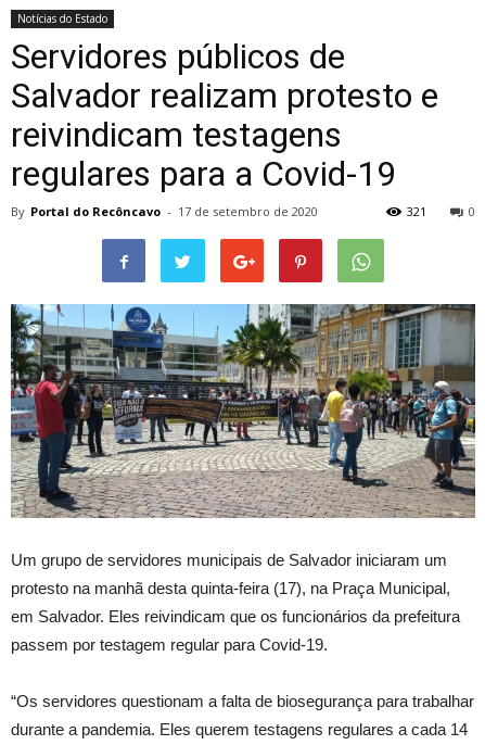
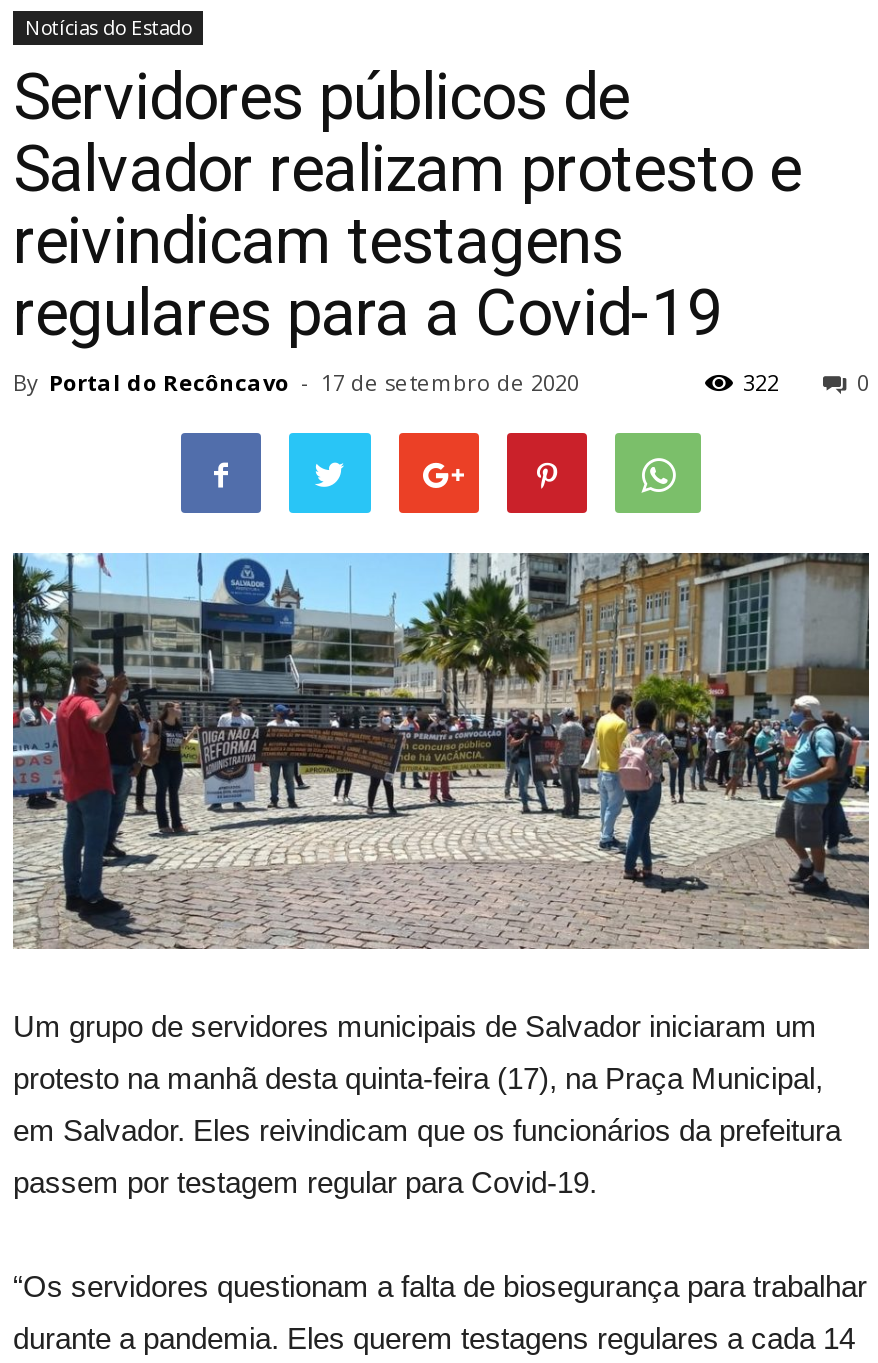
[407,203,426,219] 321 -> [743,367,779,397] 322

